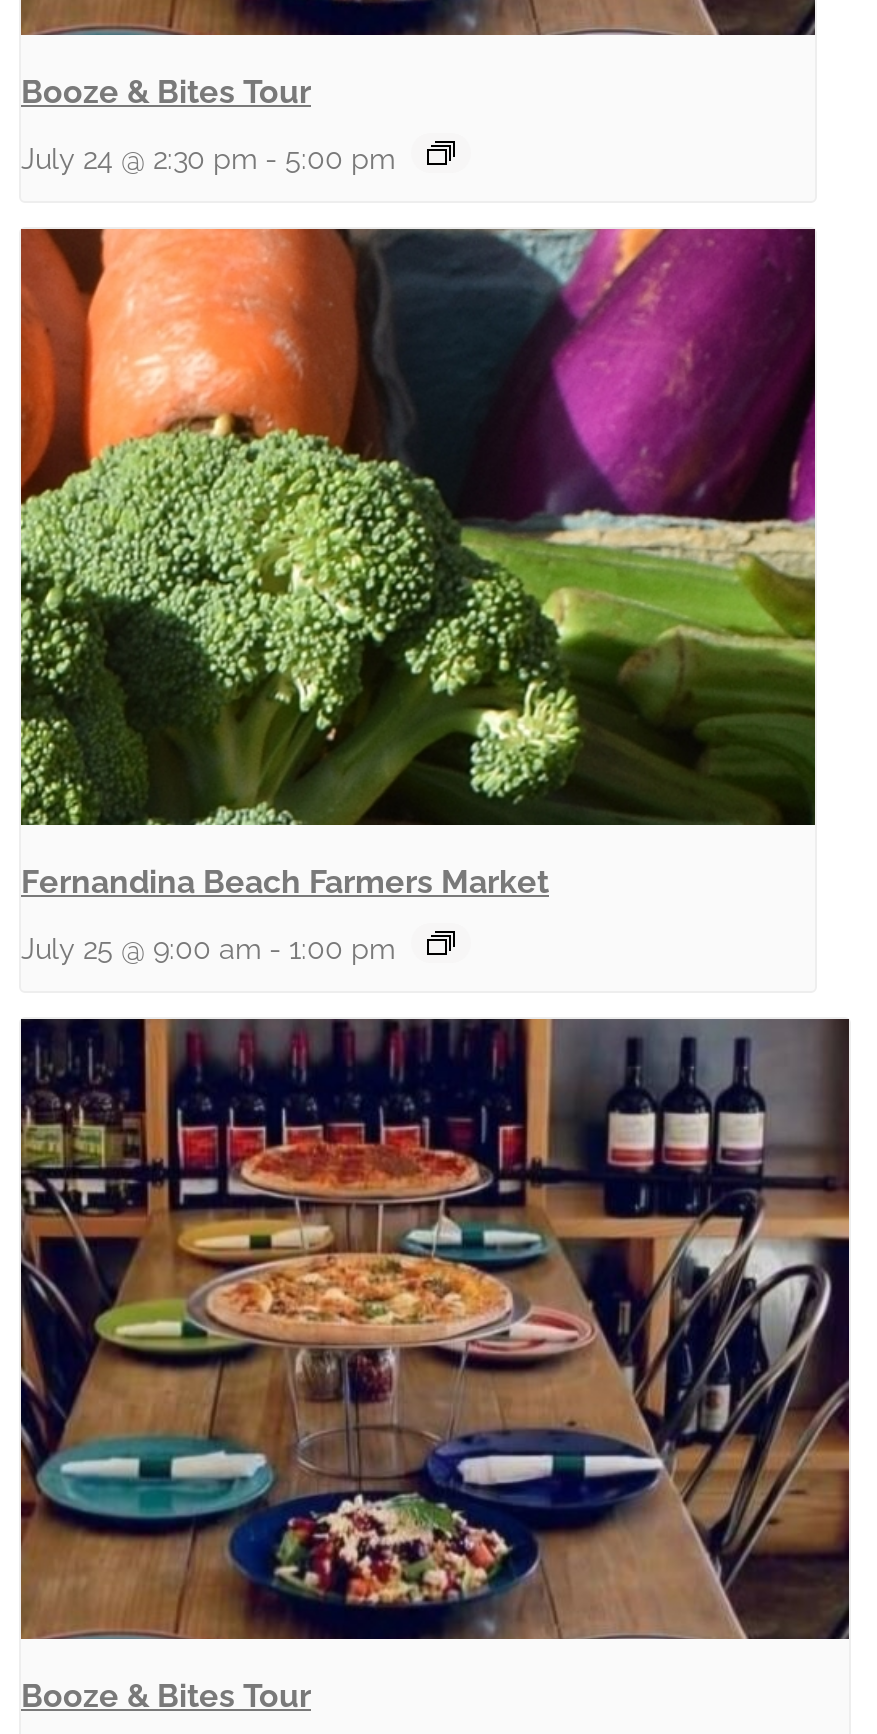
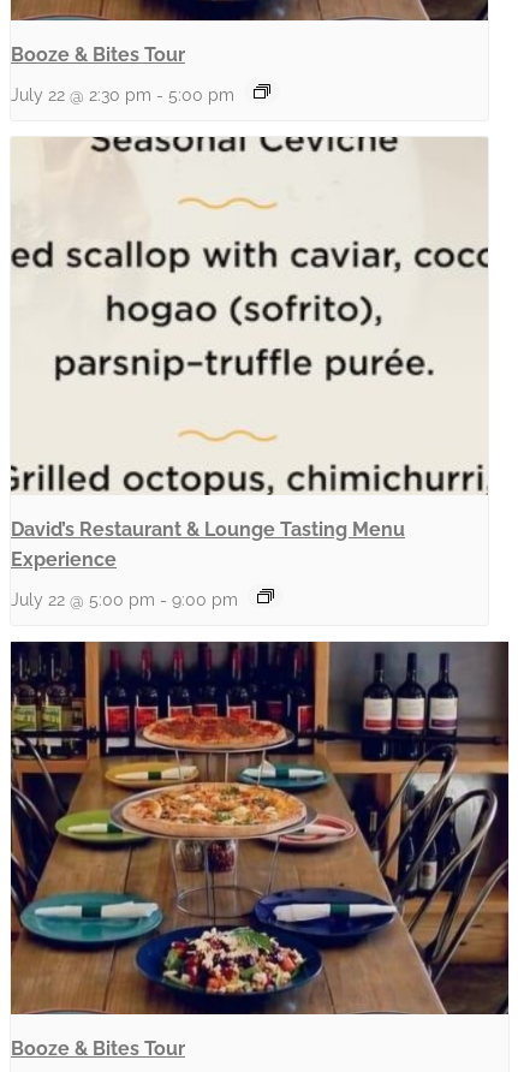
[21,140,395,174] July 24 @ 2:30 pm - 5:00 pm -> [11,84,234,104] July 22 @ 2:30 pm - 5:00 pm
[19,228,817,900] [image] | Fernandina Beach Farmers Market -> [11,136,489,571] [image] | David’s Restaurant & Lounge Tasting Menu | Experience
[21,930,395,964] July 25 @ 9:00 am - 1:00 pm -> [11,589,238,609] July 22 @ 5:00 pm - 9:00 pm

